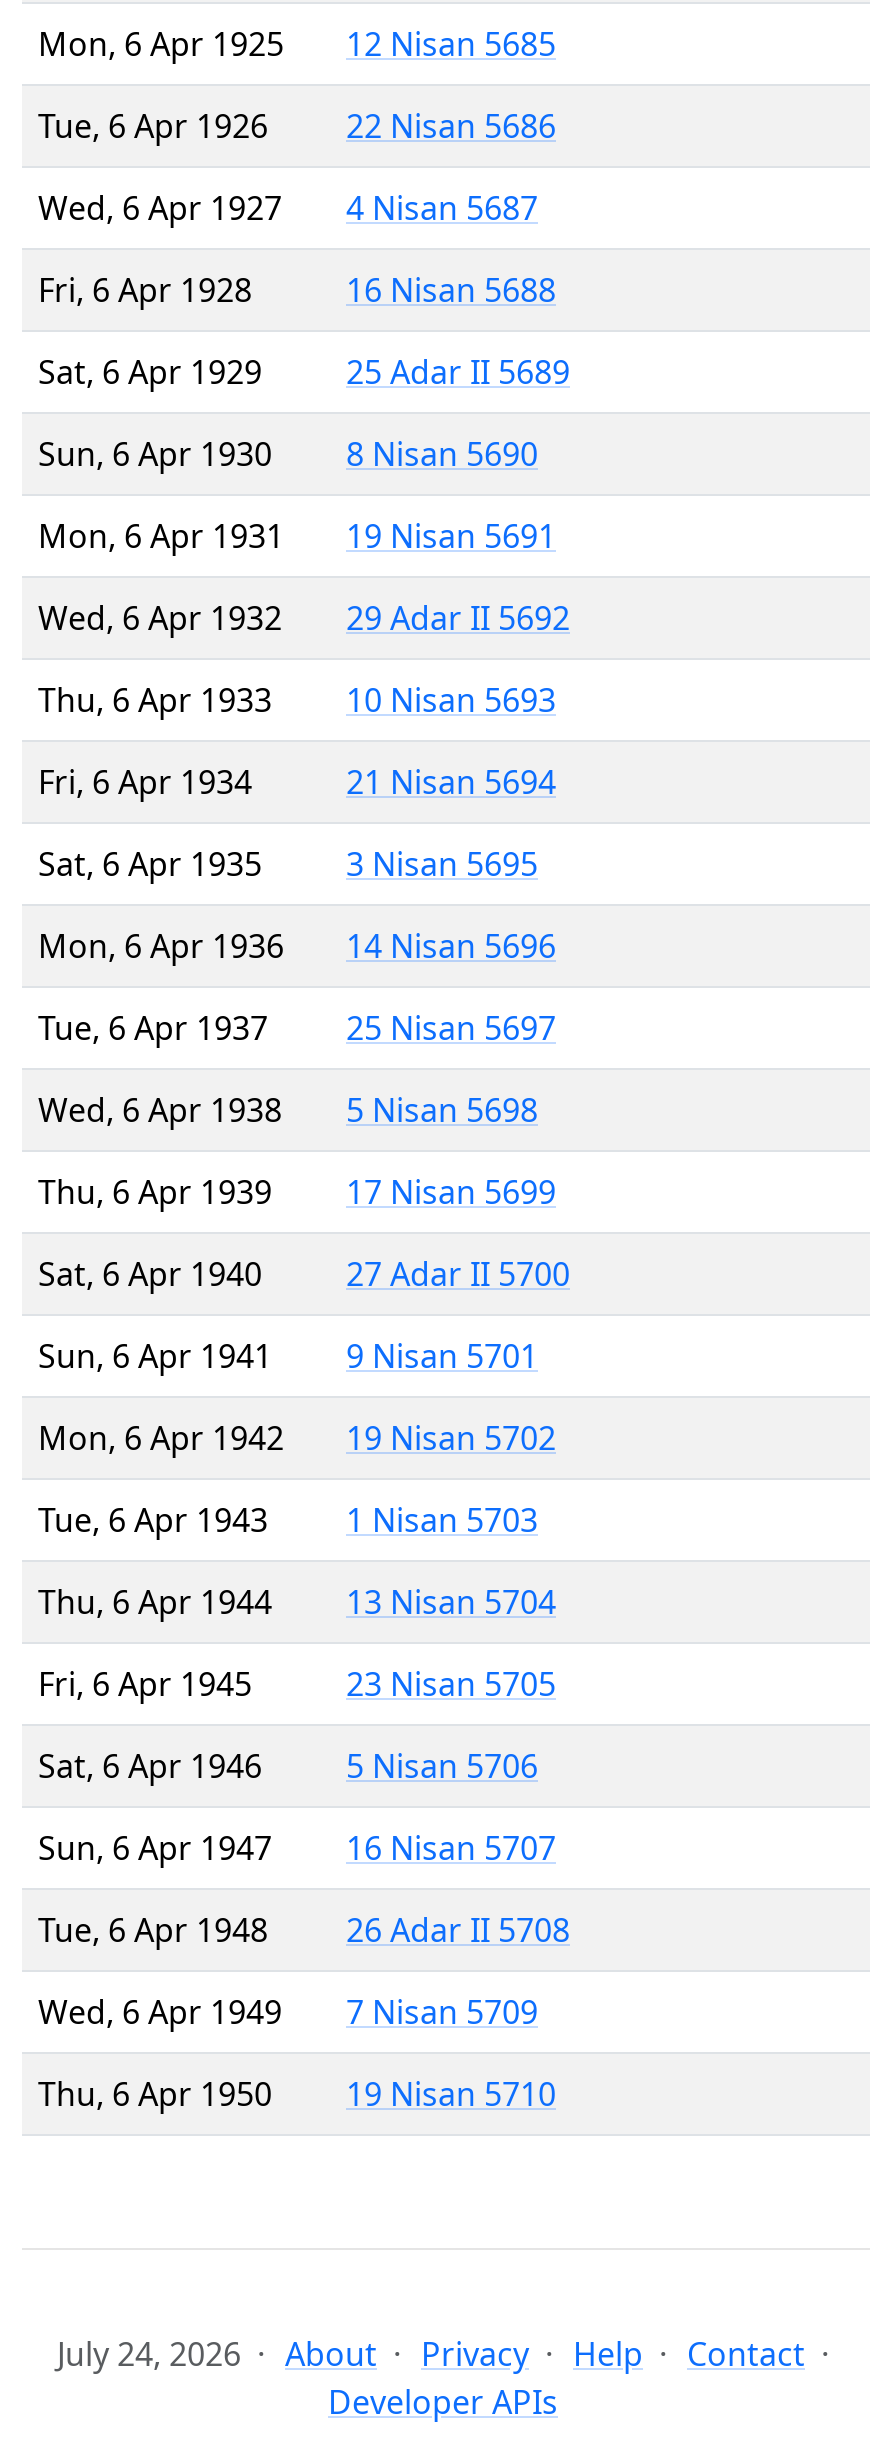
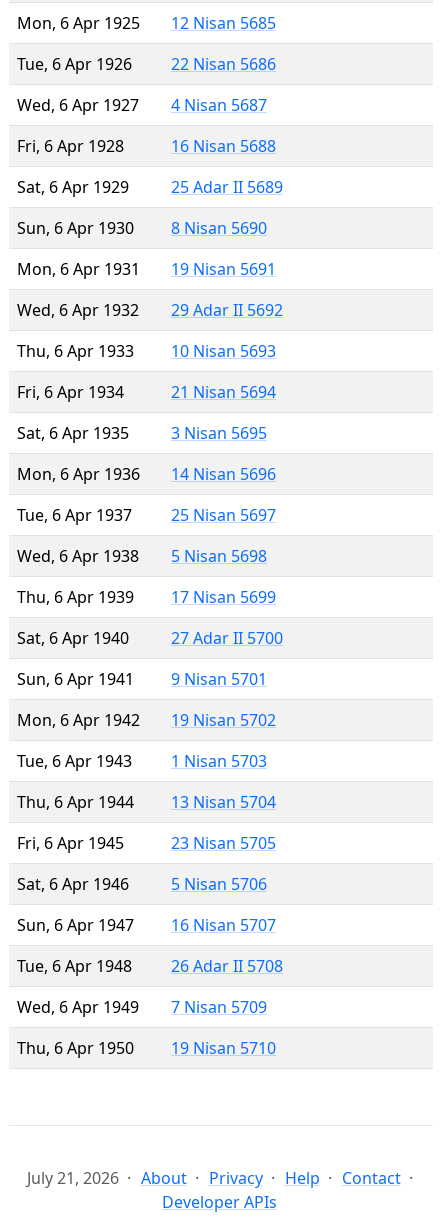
[57,2332,805,2376] July 24, 2026 About Privacy Help Contact -> [26,1167,400,1189] July 21, 2026 About Privacy Help Contact

